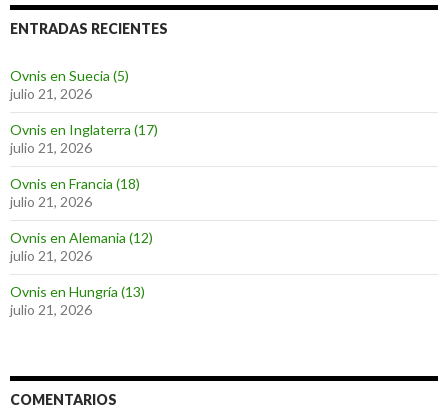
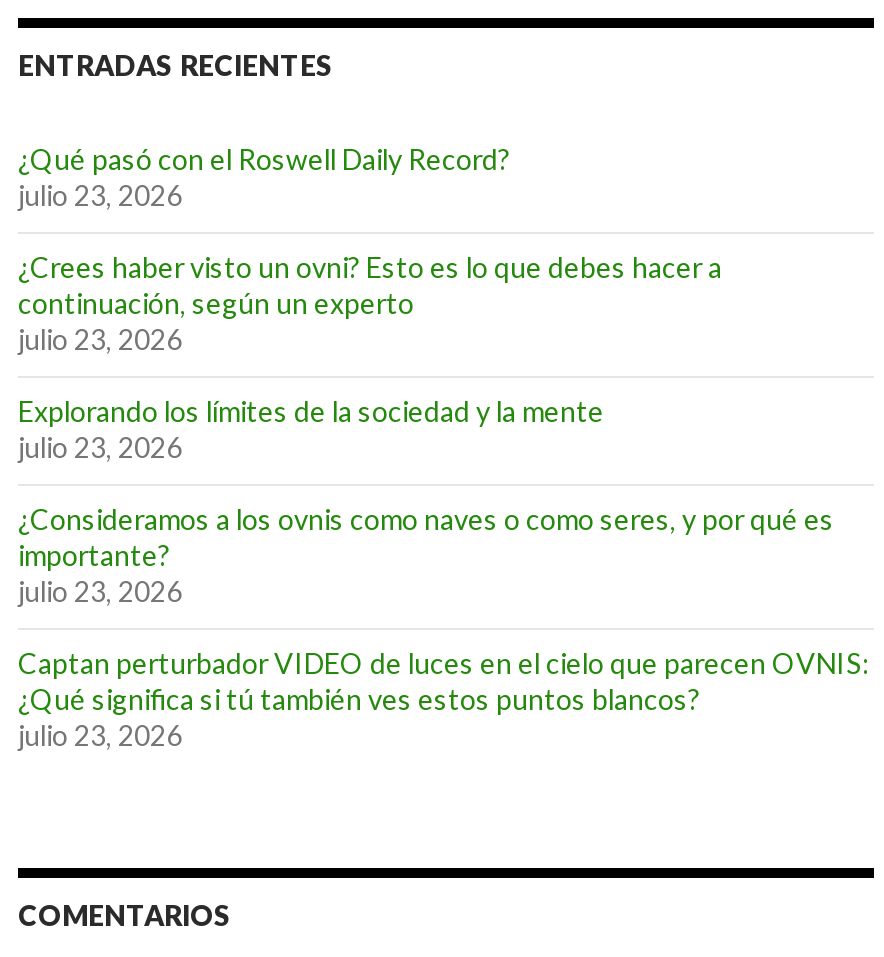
[10,67,129,102] Ovnis en Suecia (5) | julio 21, 2026 -> [18,142,510,212] ¿Qué pasó con el Roswell Daily Record? | julio 23, 2026
[10,121,158,156] Ovnis en Inglaterra (17) | julio 21, 2026 -> [18,250,722,356] ¿Crees haber visto un ovni? Esto es lo que debes hacer a | continuación, según un experto | julio 23, 2026
[10,175,140,210] Ovnis en Francia (18) | julio 21, 2026 -> [18,394,604,464] Explorando los límites de la sociedad y la mente | julio 23, 2026
[10,229,153,264] Ovnis en Alemania (12) | julio 21, 2026 -> [18,502,834,608] ¿Consideramos a los ovnis como naves o como seres, y por qué es | importante? | julio 23, 2026
[10,283,145,318] Ovnis en Hungría (13) | julio 21, 2026 -> [18,646,870,752] Captan perturbador VIDEO de luces en el cielo que parecen OVNIS: | ¿Qué significa si tú también ves estos puntos blancos? | julio 23, 2026

